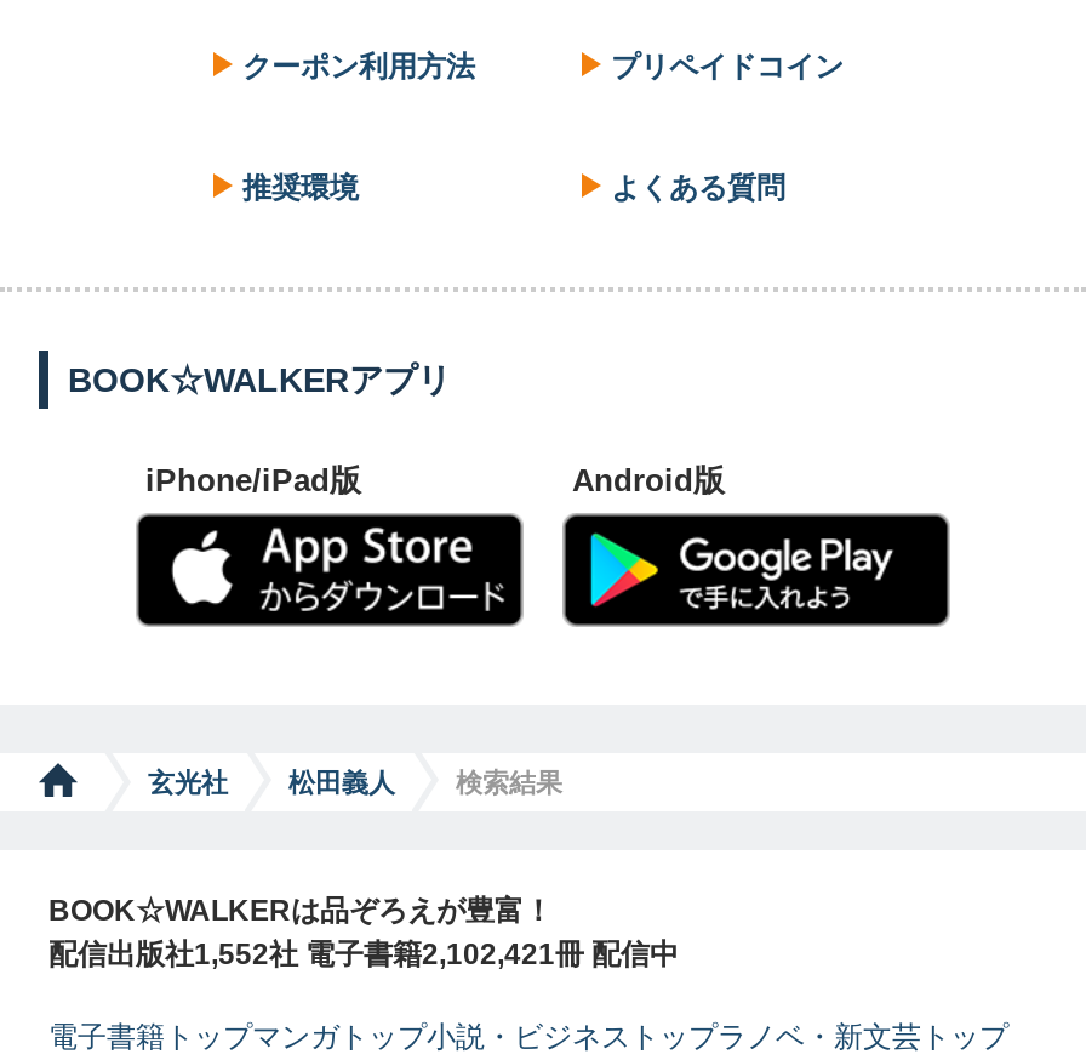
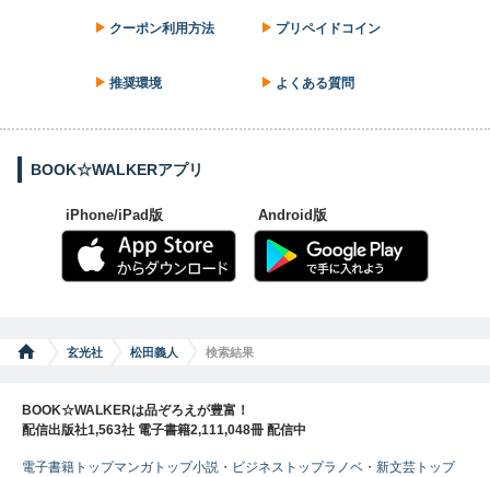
[48,938,679,971] 配信出版社1,552社 電子書籍2,102,421冊 配信中 -> [22,422,306,437] 配信出版社1,563社 電子書籍2,111,048冊 配信中

